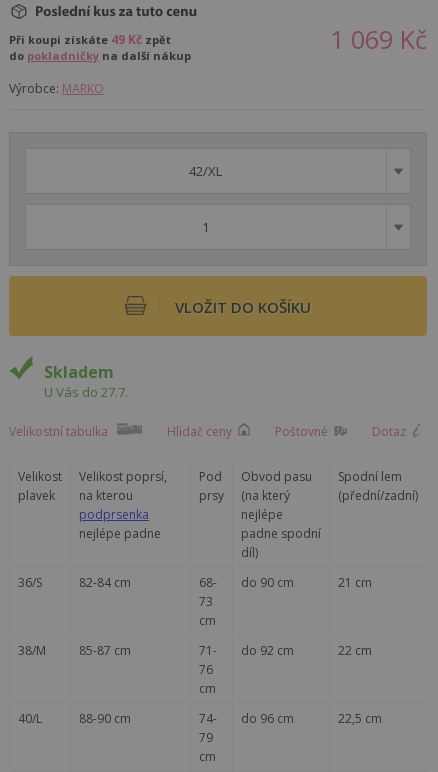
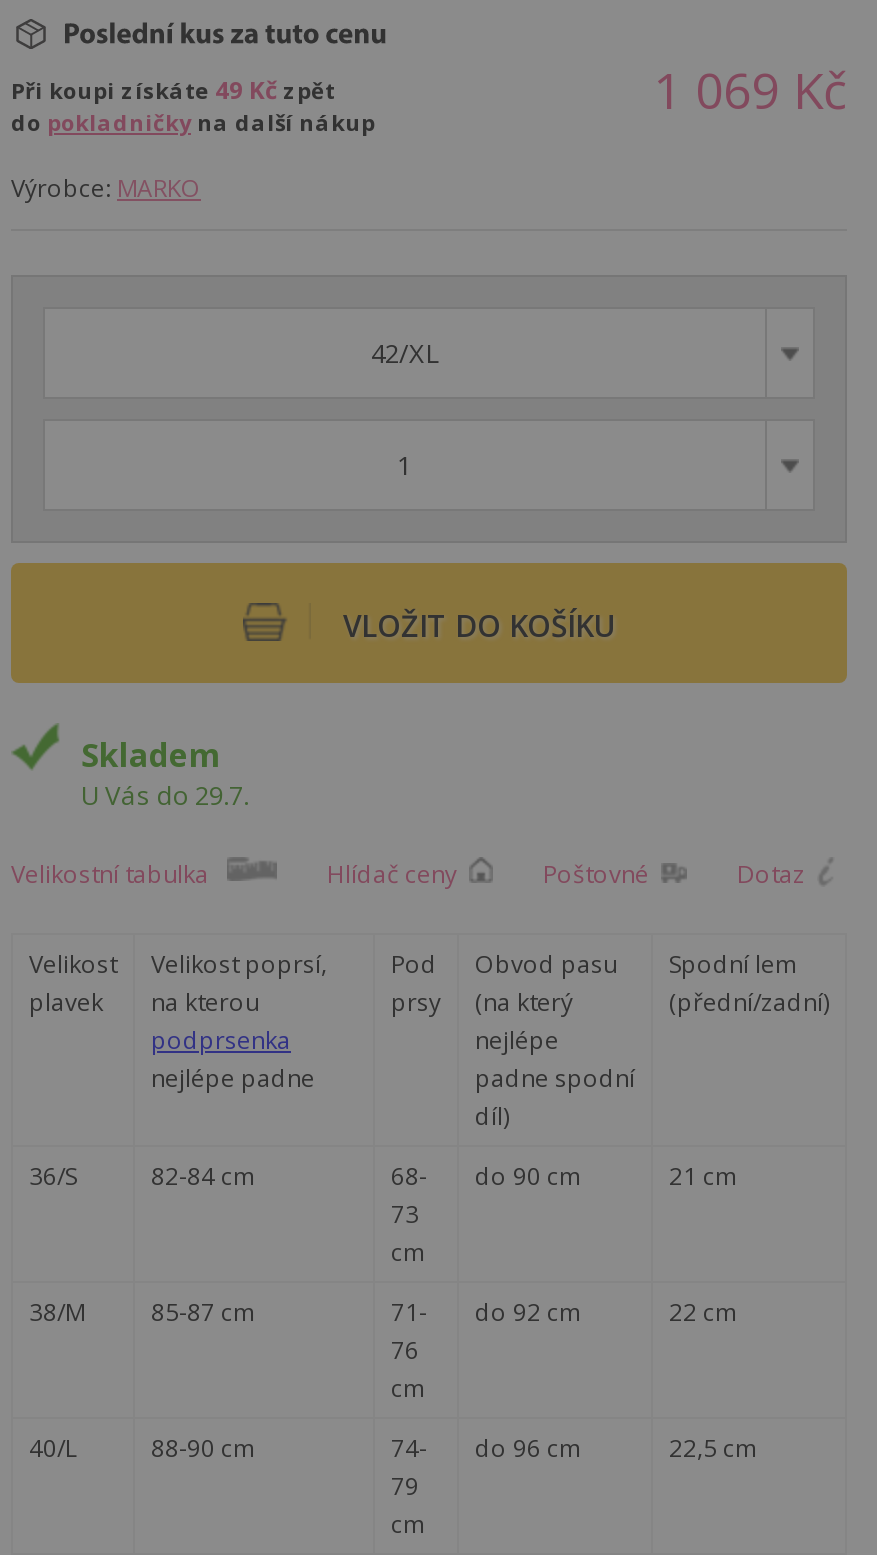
[44,383,128,401] U Vás do 27.7. -> [81,777,249,813] U Vás do 29.7.

